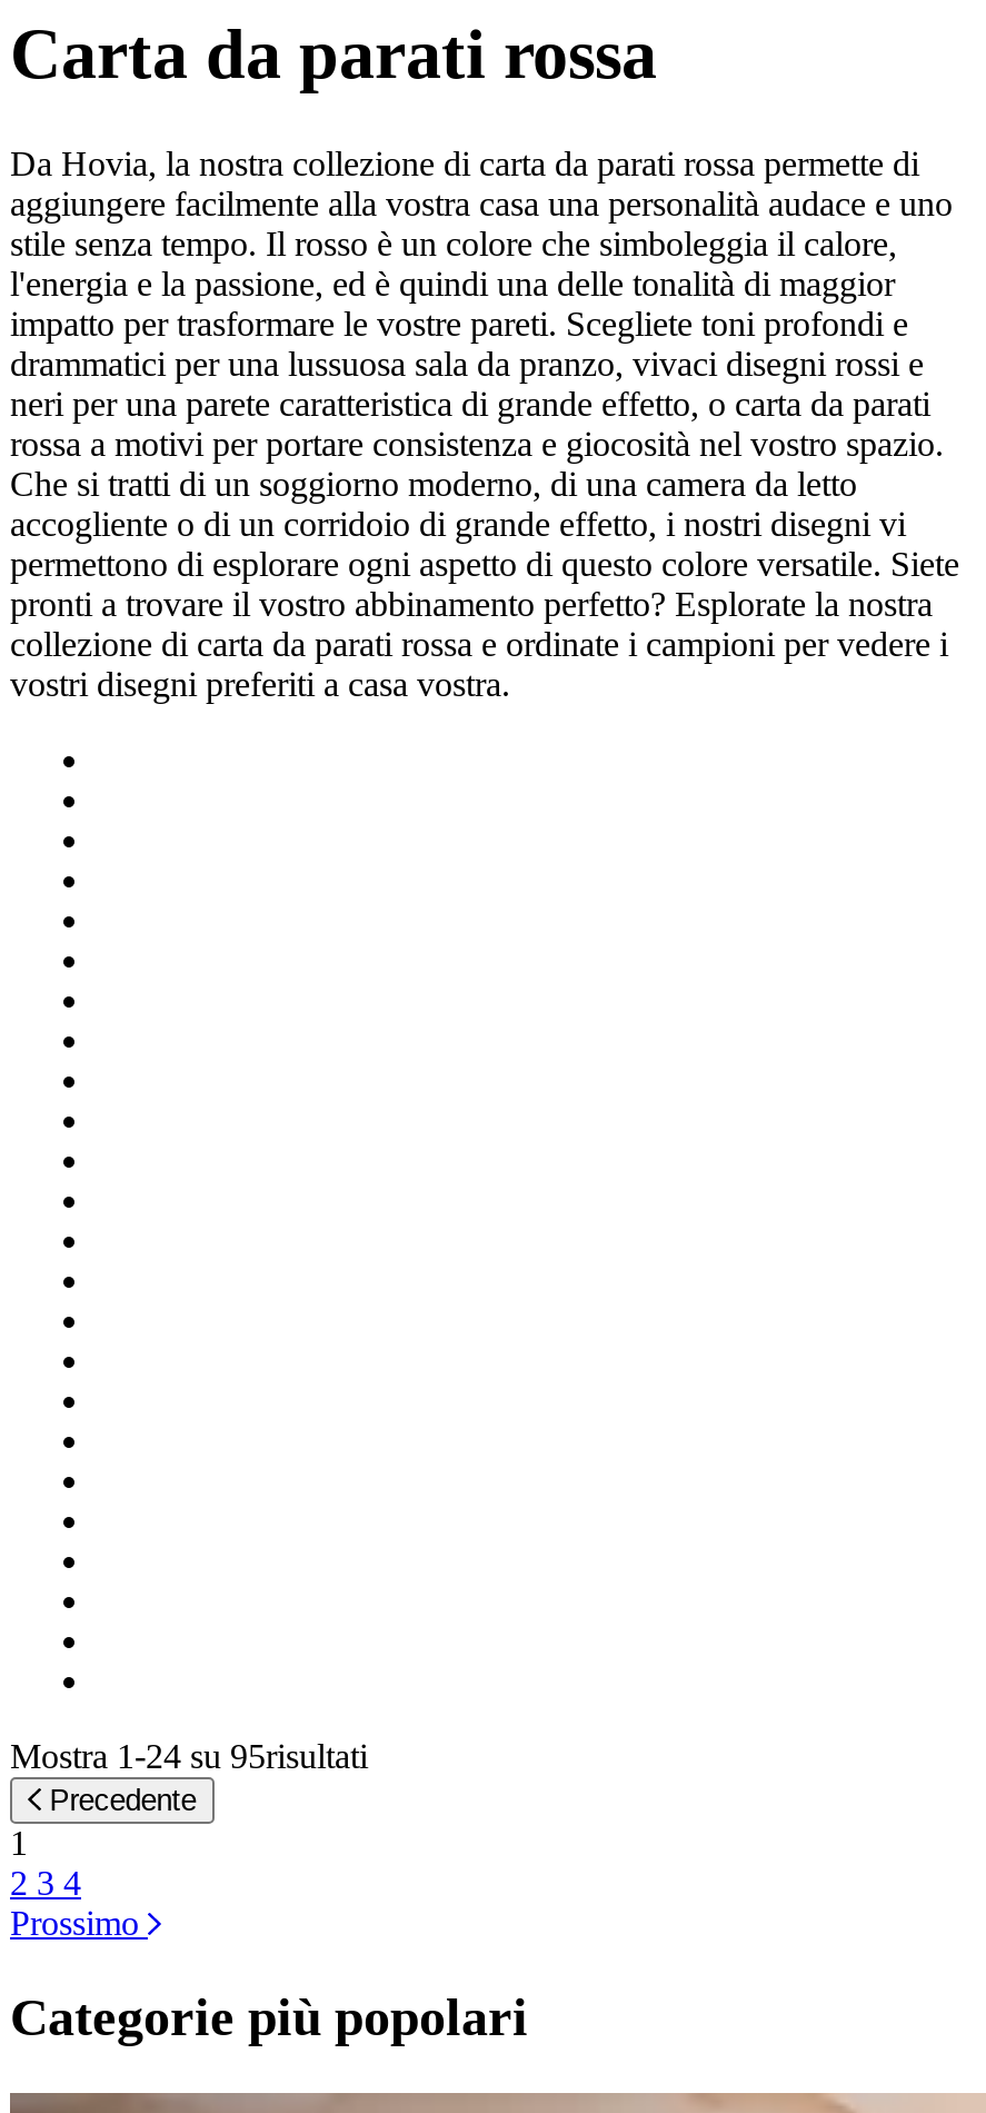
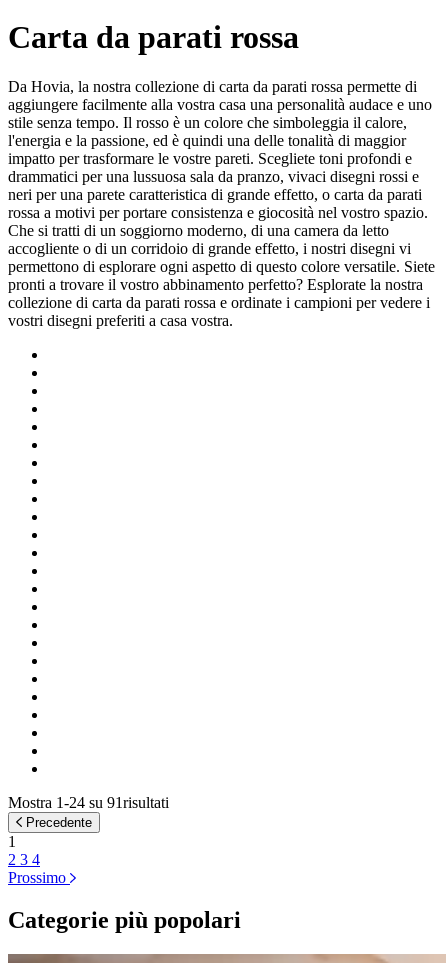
[10,1737,368,1775] Mostra 1-24 su 95risultati -> [8,794,169,811] Mostra 1-24 su 91risultati

